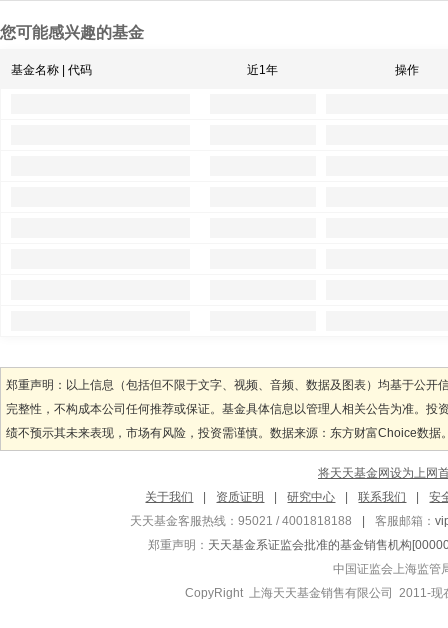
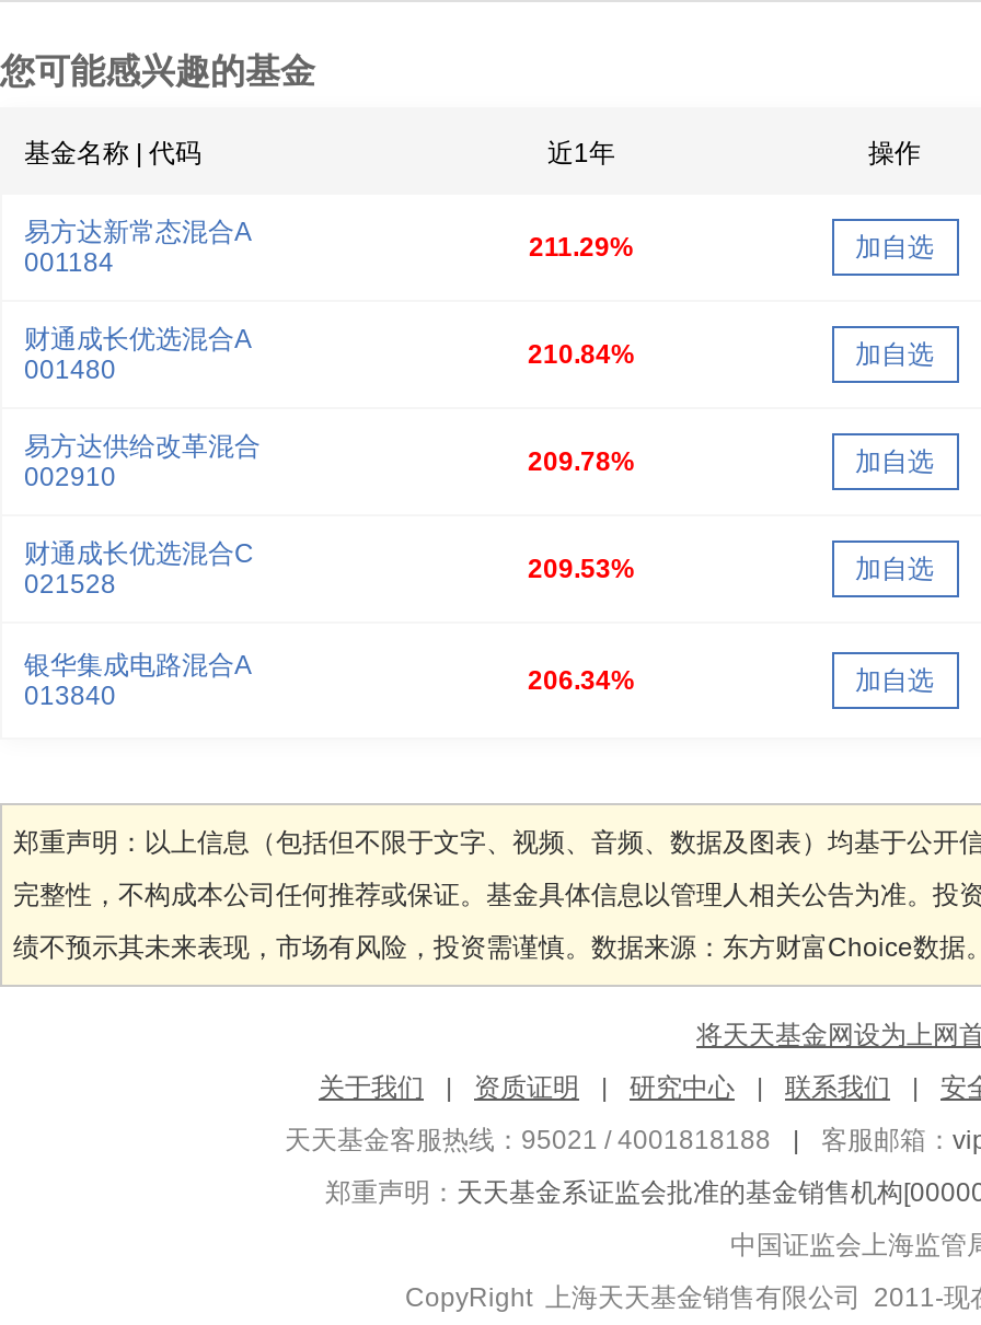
none -> [24,217,934,711] 易方达新常态混合A | 001184 | 211.29% | 加自选 | 财通成长优选混合A | 001480 | 210.84% | 加自选 | 易方达供给改革混合 | 002910 | 209.78% | 加自选 | 财通成长优选混合C | 021528 | 209.53% | 加自选 | 银华集成电路混合A | 013840 | 206.34% | 加自选

